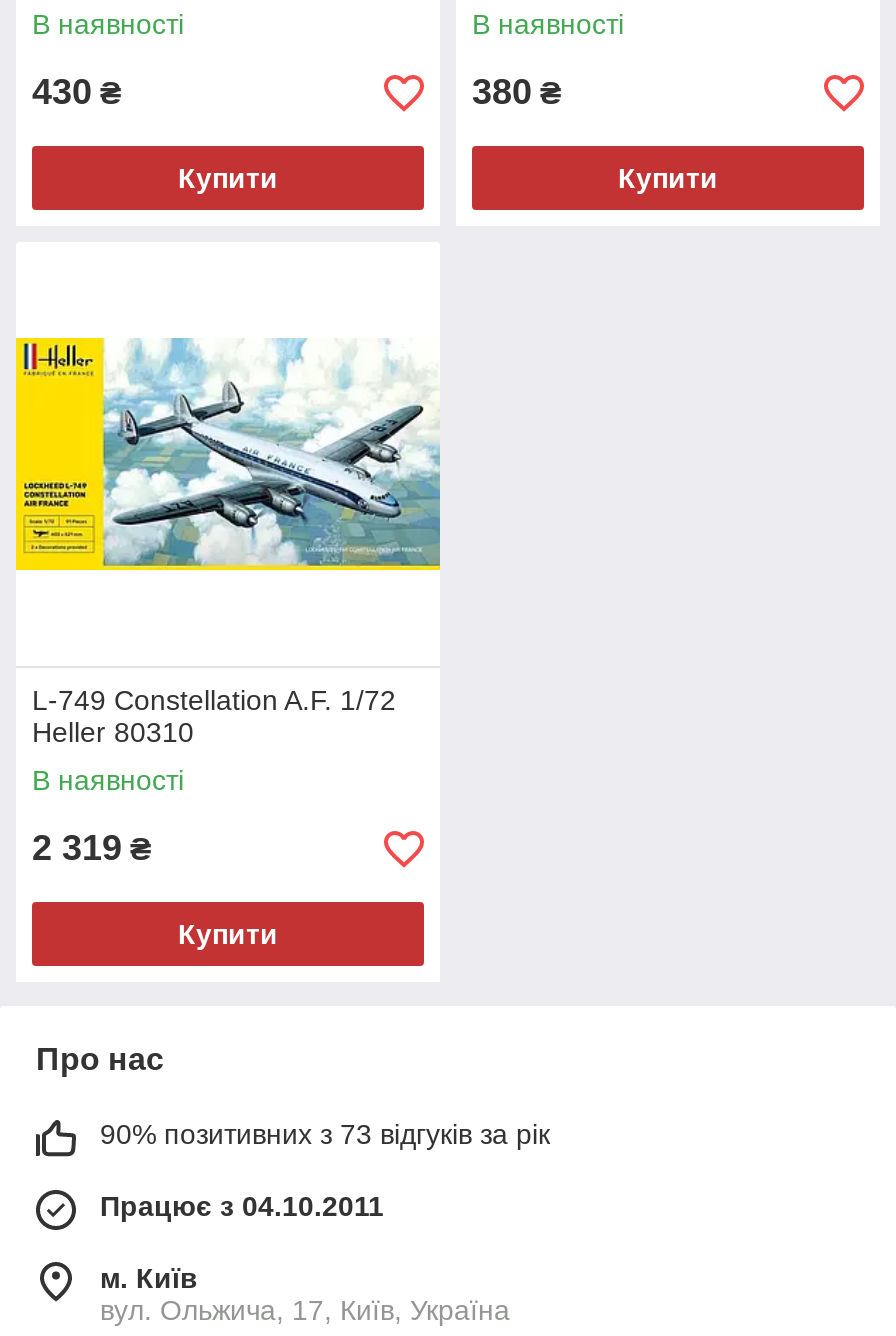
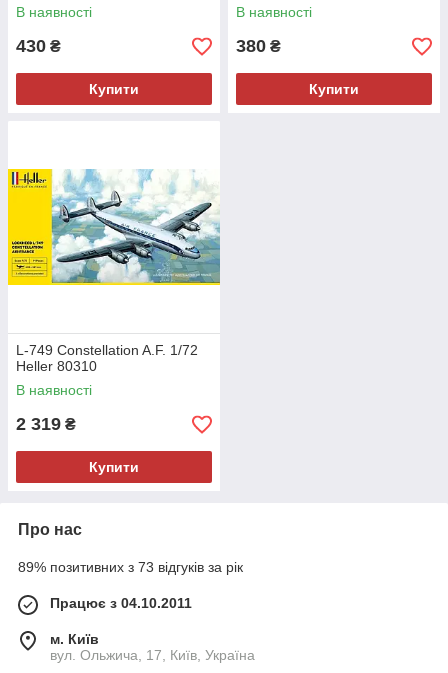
[100,1119,550,1151] 90% позитивних з 73 відгуків за рік -> [18,559,243,575] 89% позитивних з 73 відгуків за рік

